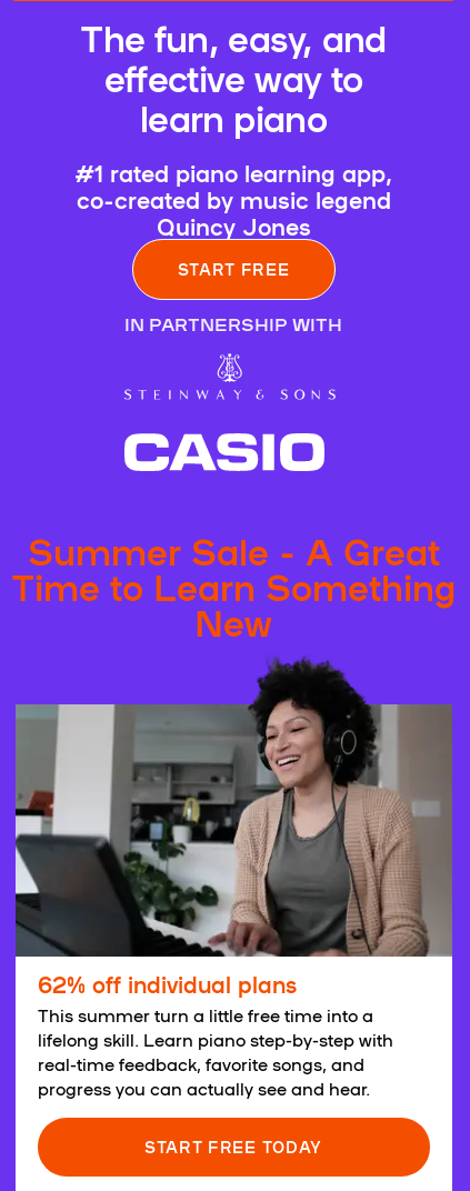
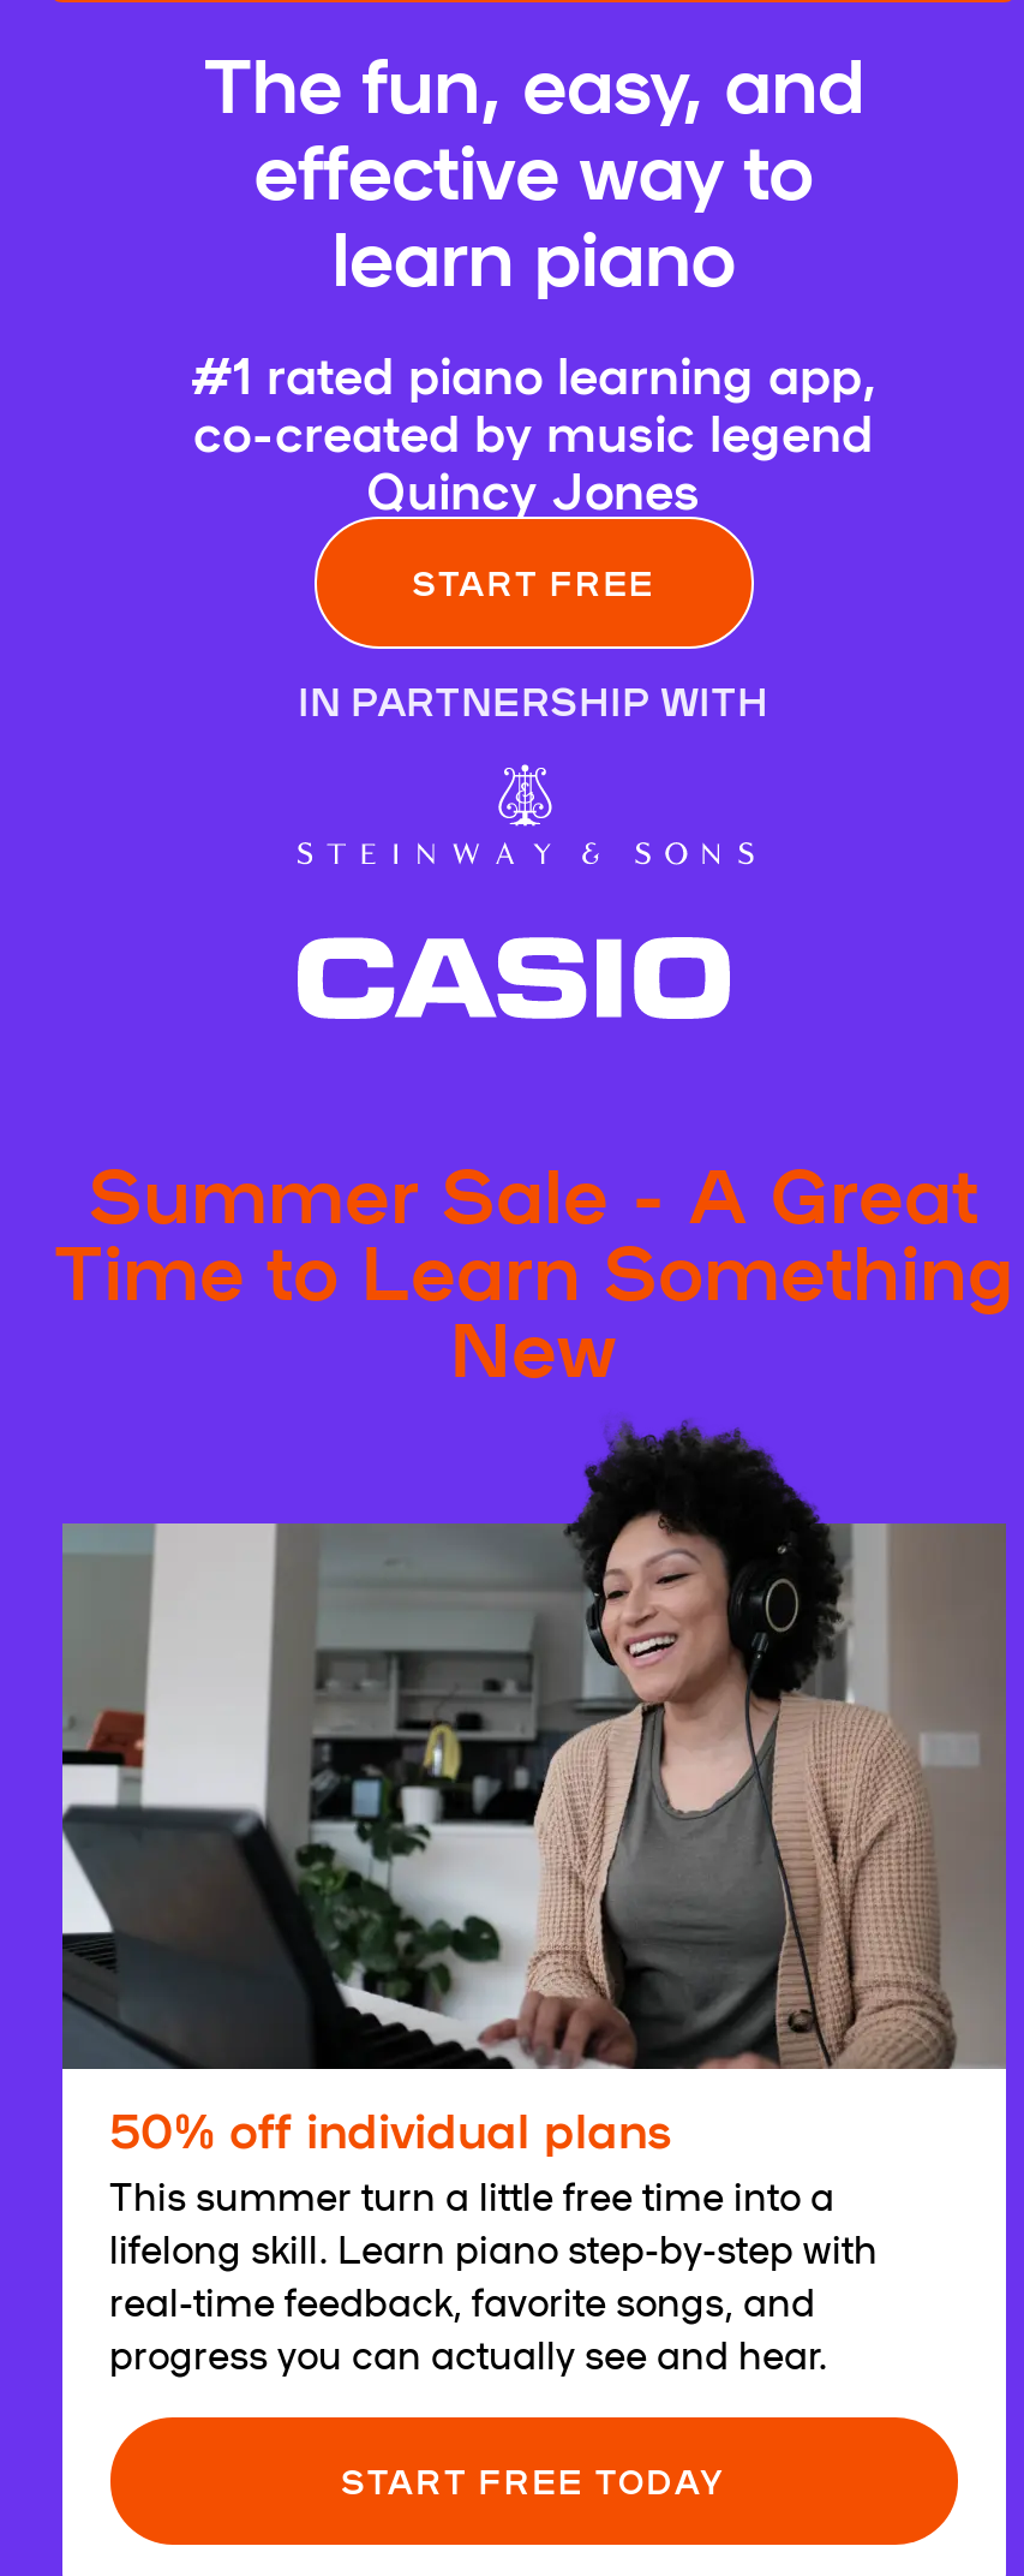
[37,967,296,998] 62% off individual plans -> [109,2092,671,2159] 50% off individual plans

